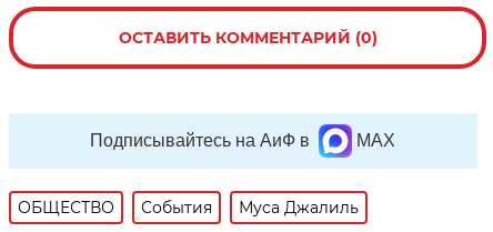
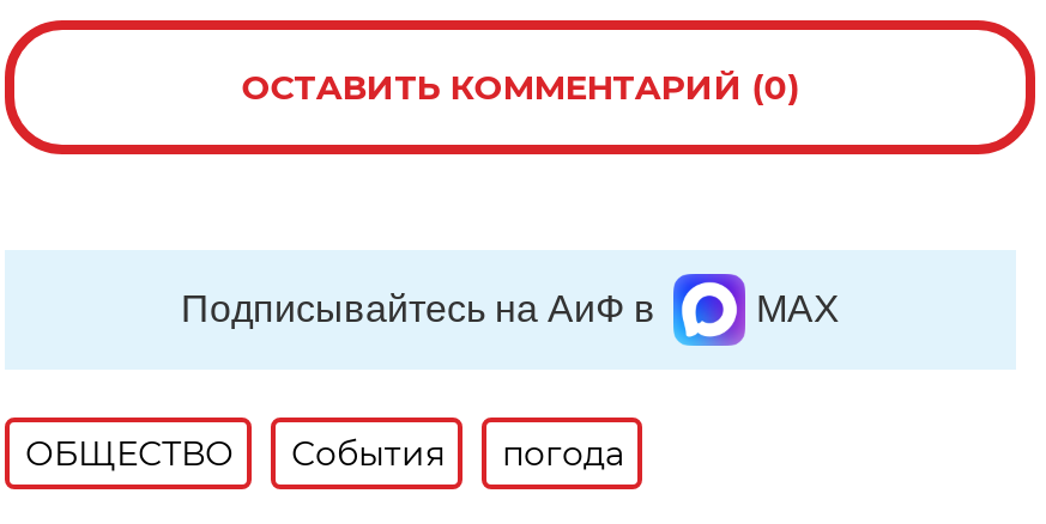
[239,198,359,218] Муса Джалиль -> [502,432,624,475] погода

